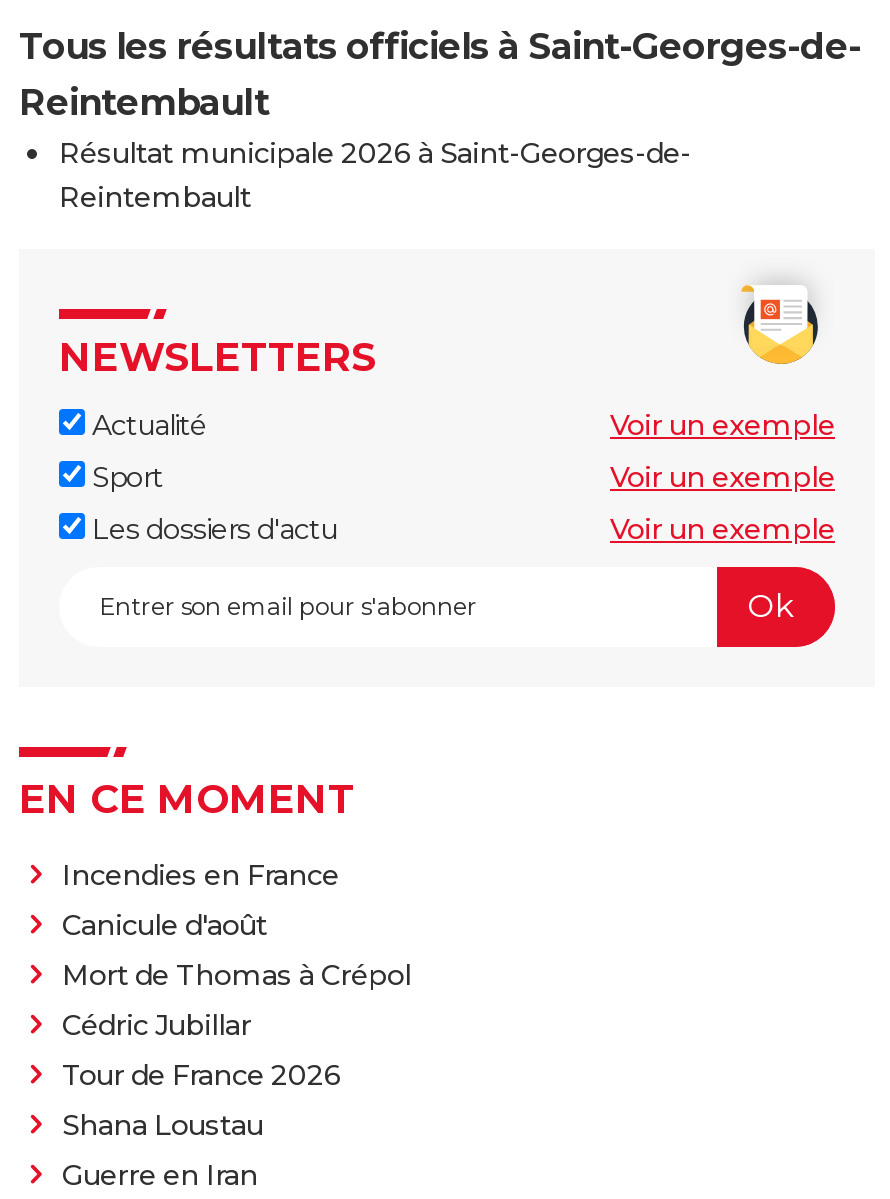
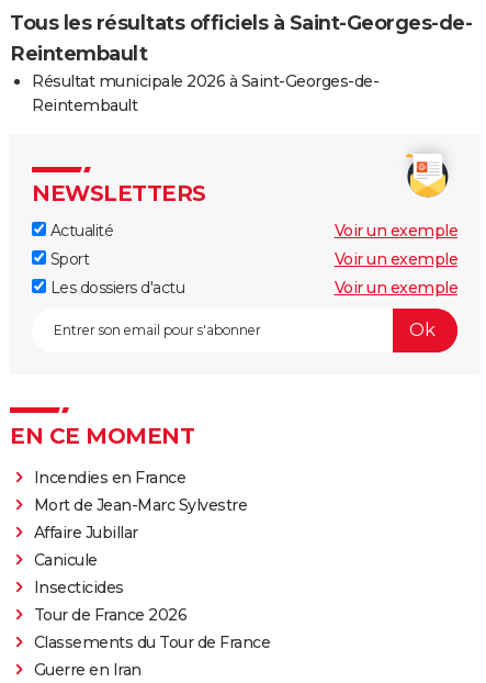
[62,906,411,1042] Canicule d'août | Mort de Thomas à Crépol | Cédric Jubillar -> [33,495,247,597] Mort de Jean-Marc Sylvestre | Affaire Jubillar | Canicule | Insecticides
[62,1106,263,1142] Shana Loustau -> [33,632,270,652] Classements du Tour de France

